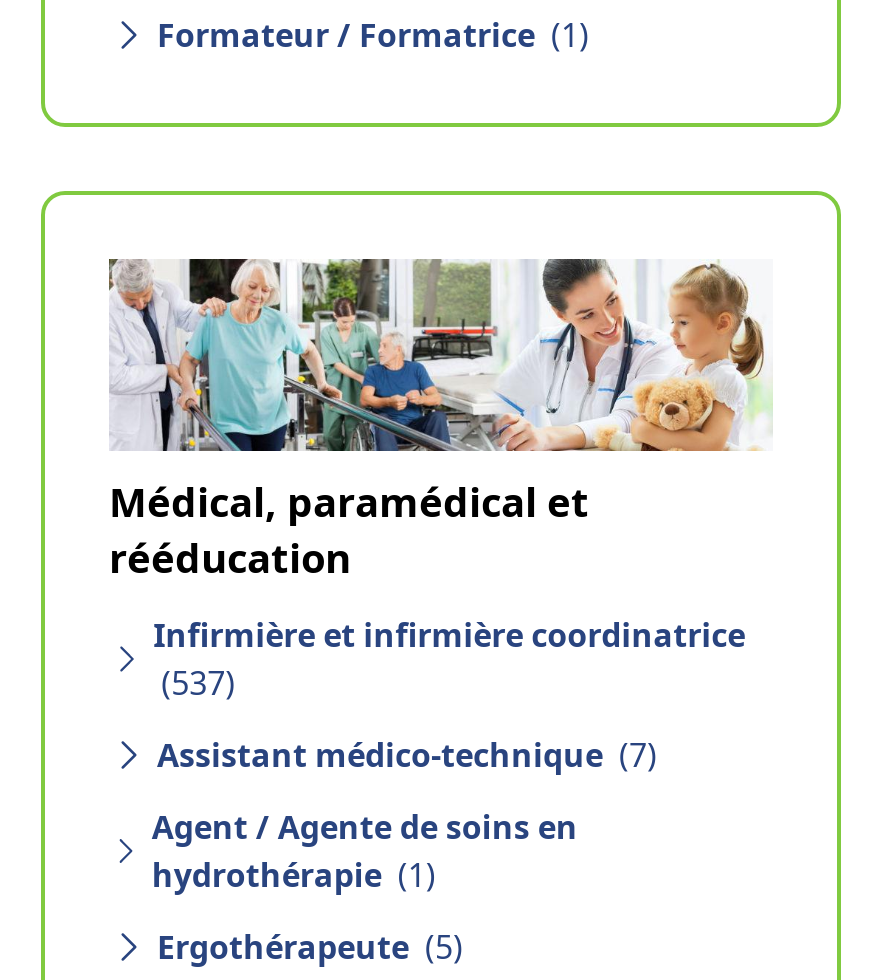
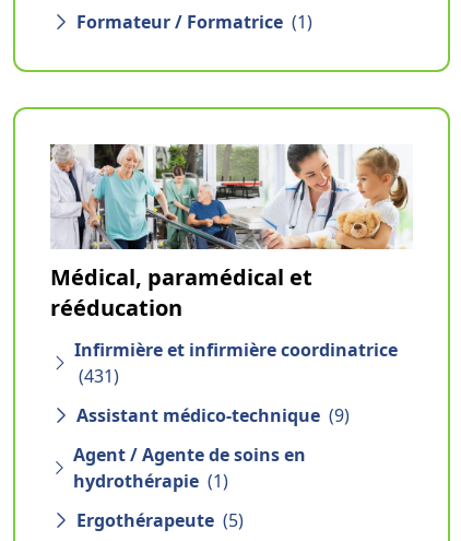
[161,660,235,704] (537) -> [79,364,119,388] (431)
[157,732,657,776] Assistant médico-technique (7) -> [76,403,350,427] Assistant médico-technique (9)

